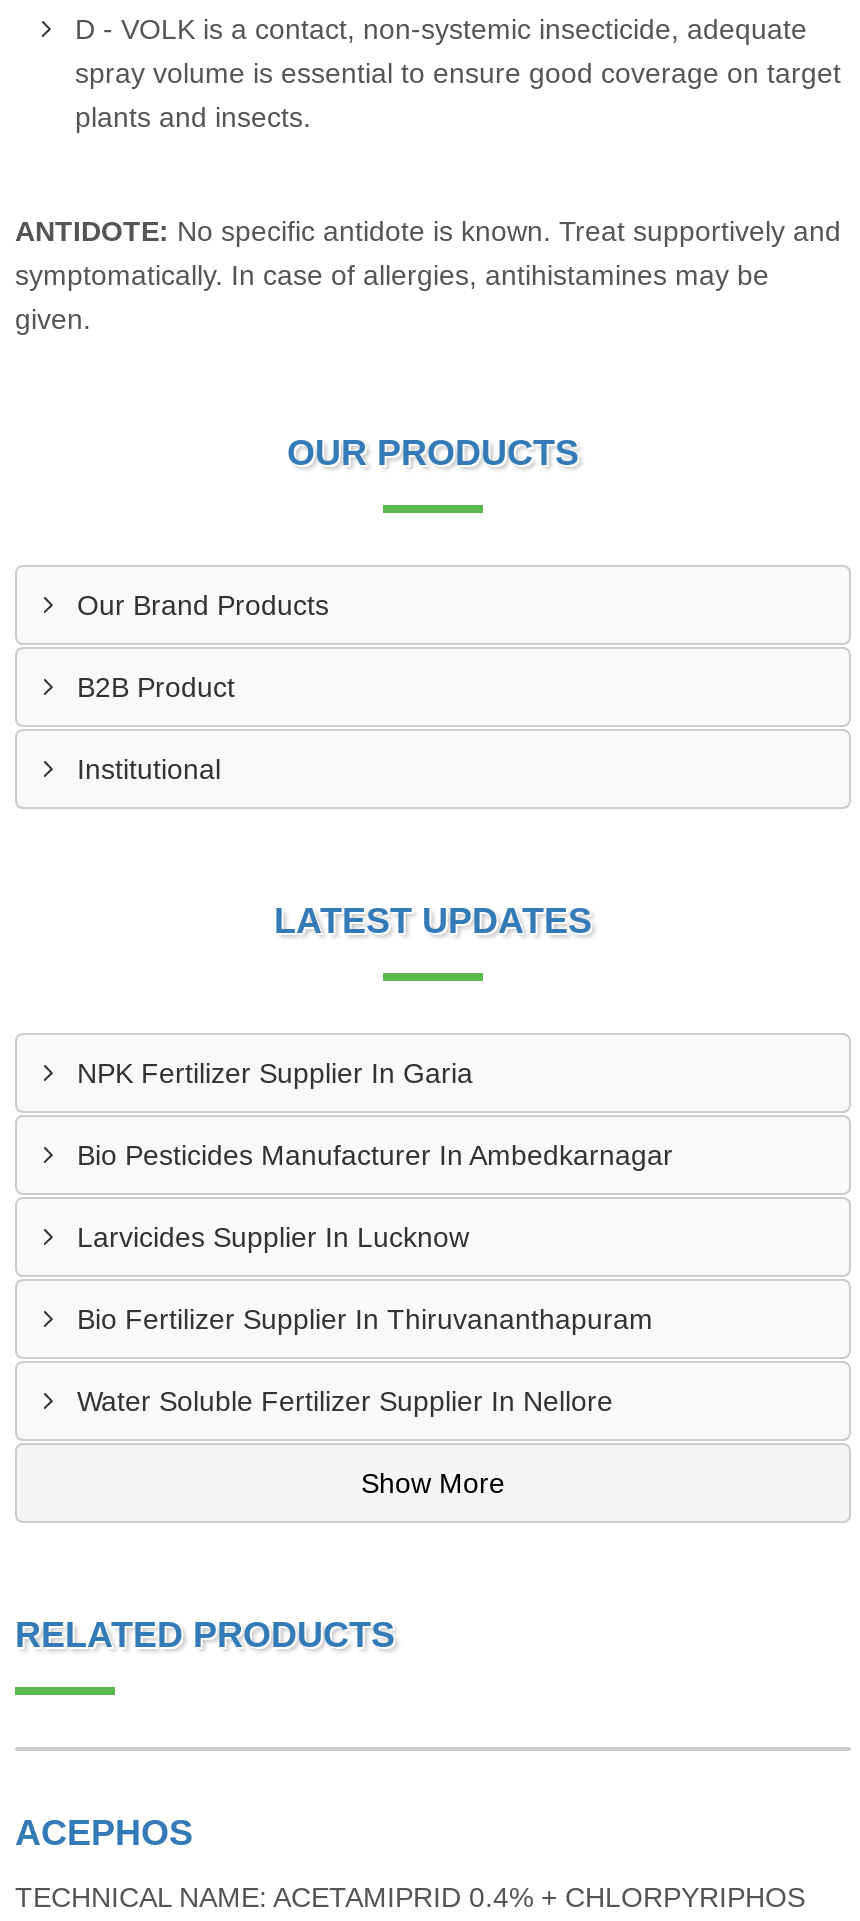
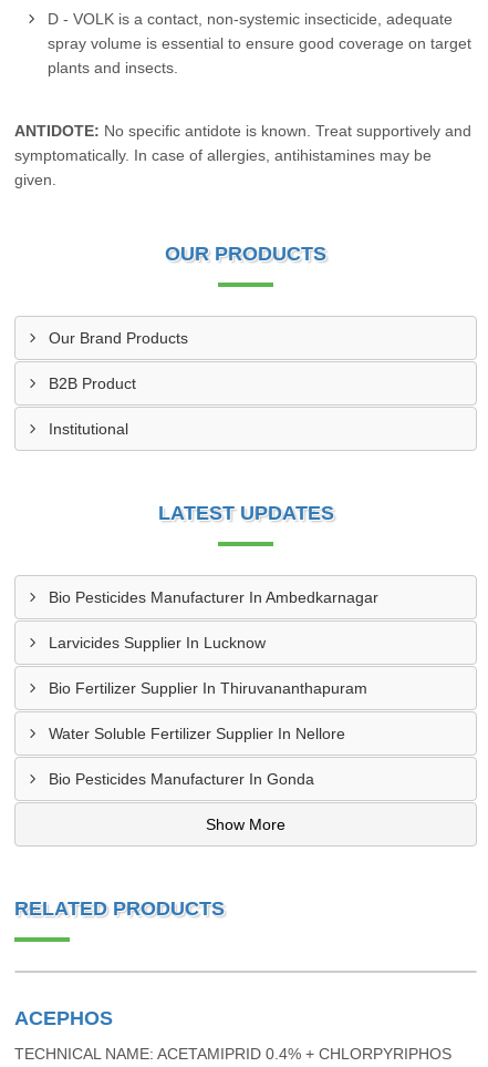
[77,1057,473,1089] NPK Fertilizer Supplier In Garia -> none
moved [77,1139,673,1417] -> [49,588,378,742]: Bio Pesticides Manufacturer In Ambedkarnagar | Larvicides Supplier In Lucknow | Bio Fertilizer Supplier In Thiruvananthapuram | Water Soluble Fertilizer Supplier In Nellore
none -> [49,770,314,788] Bio Pesticides Manufacturer In Gonda

